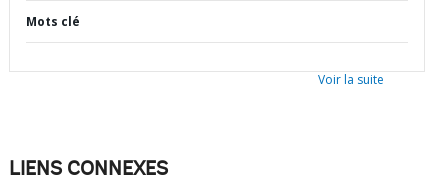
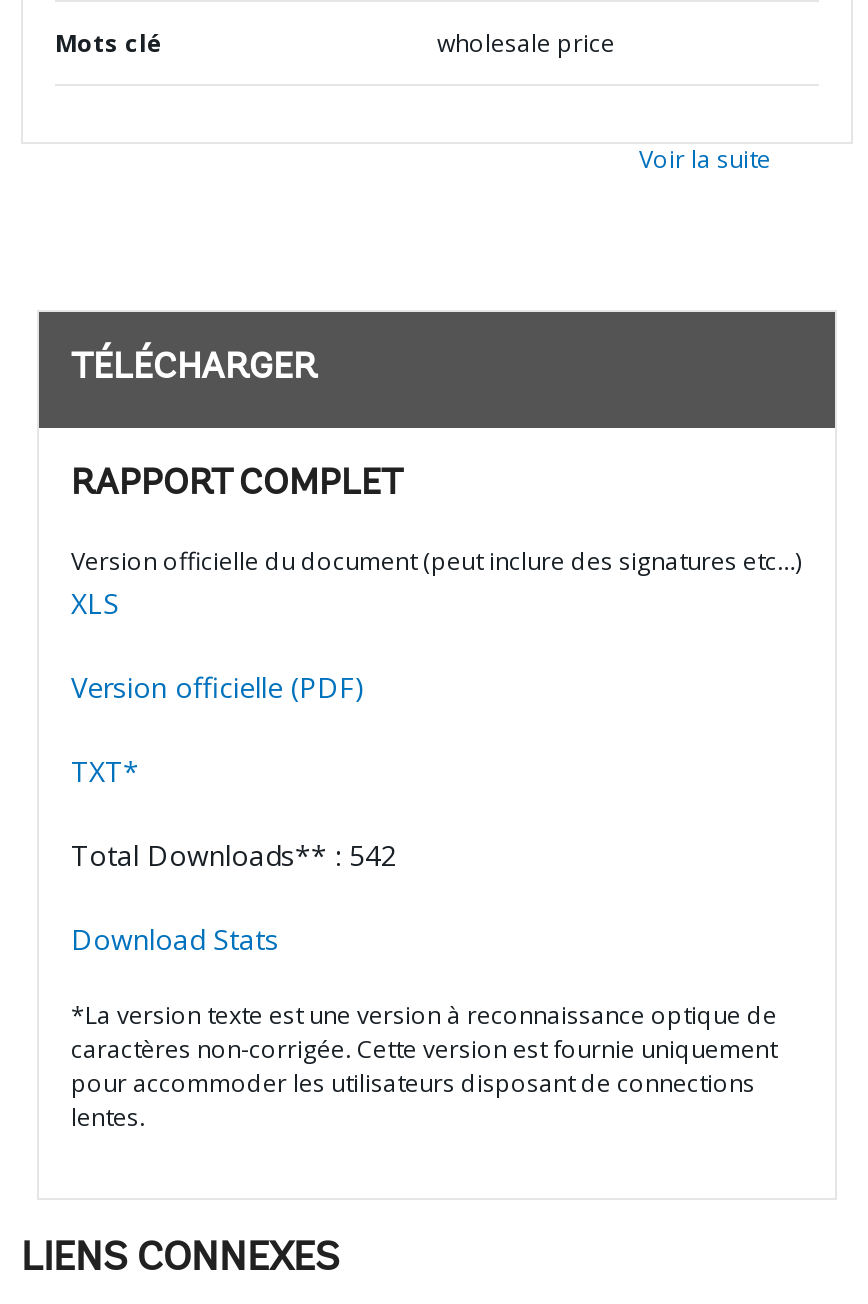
none -> [437,26,615,60] wholesale price
none -> [71,352,801,1134] TÉLÉCHARGER | RAPPORT COMPLET | Version officielle du document (peut inclure des signatures etc…) | XLS | Version officielle (PDF) | TXT* | Total Downloads** : 542 | Download Stats | *La version texte est une version à reconnaissance optique de | caractères non-corrigée. Cette version est fournie uniquement | pour accommoder les utilisateurs disposant de connections | lentes.

